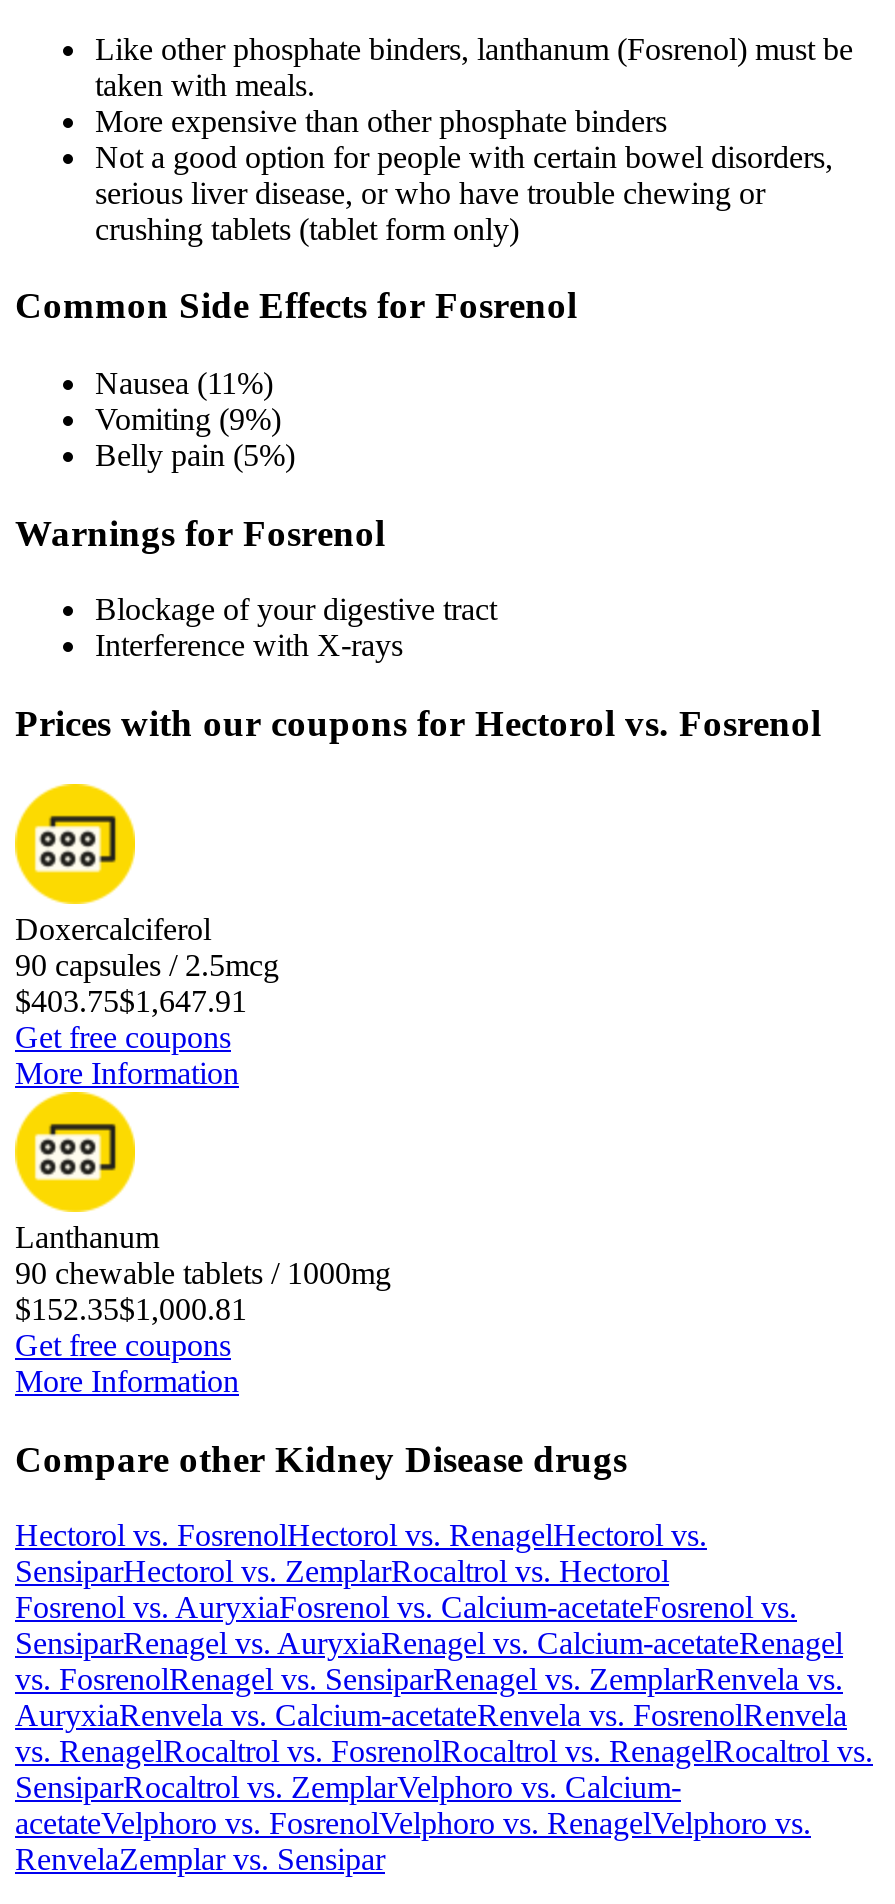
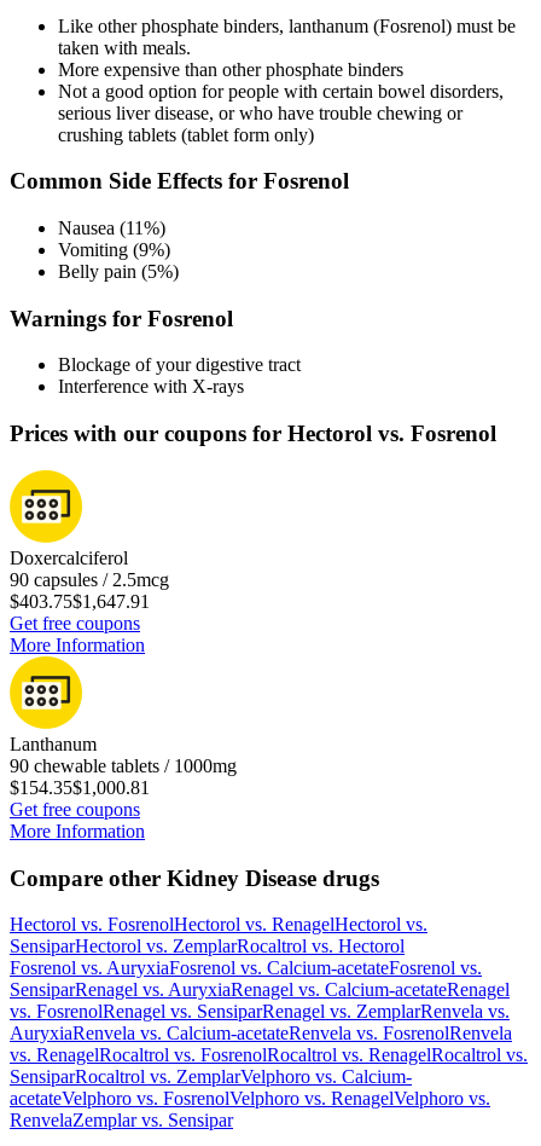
[15,1292,247,1326] $152.35$1,000.81 -> [10,777,150,798] $154.35$1,000.81

